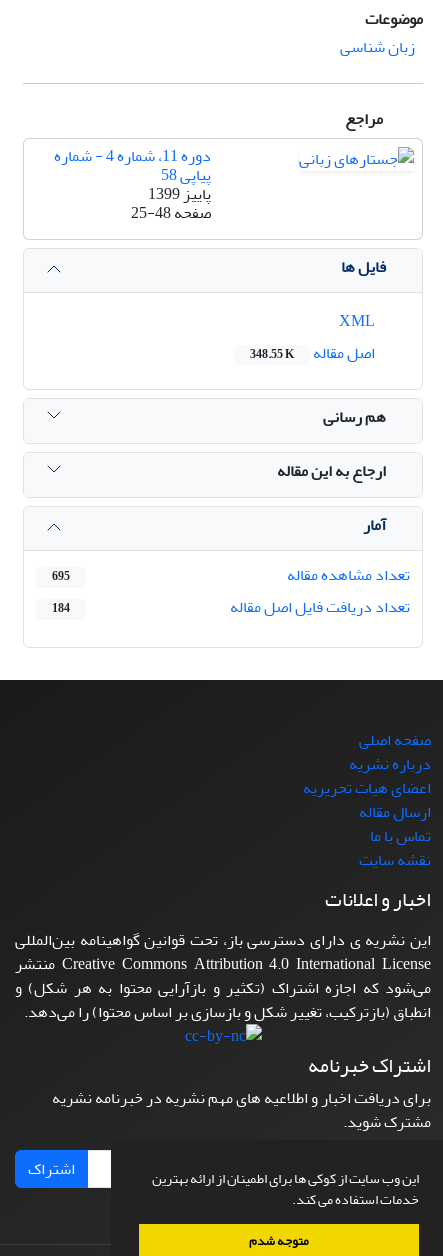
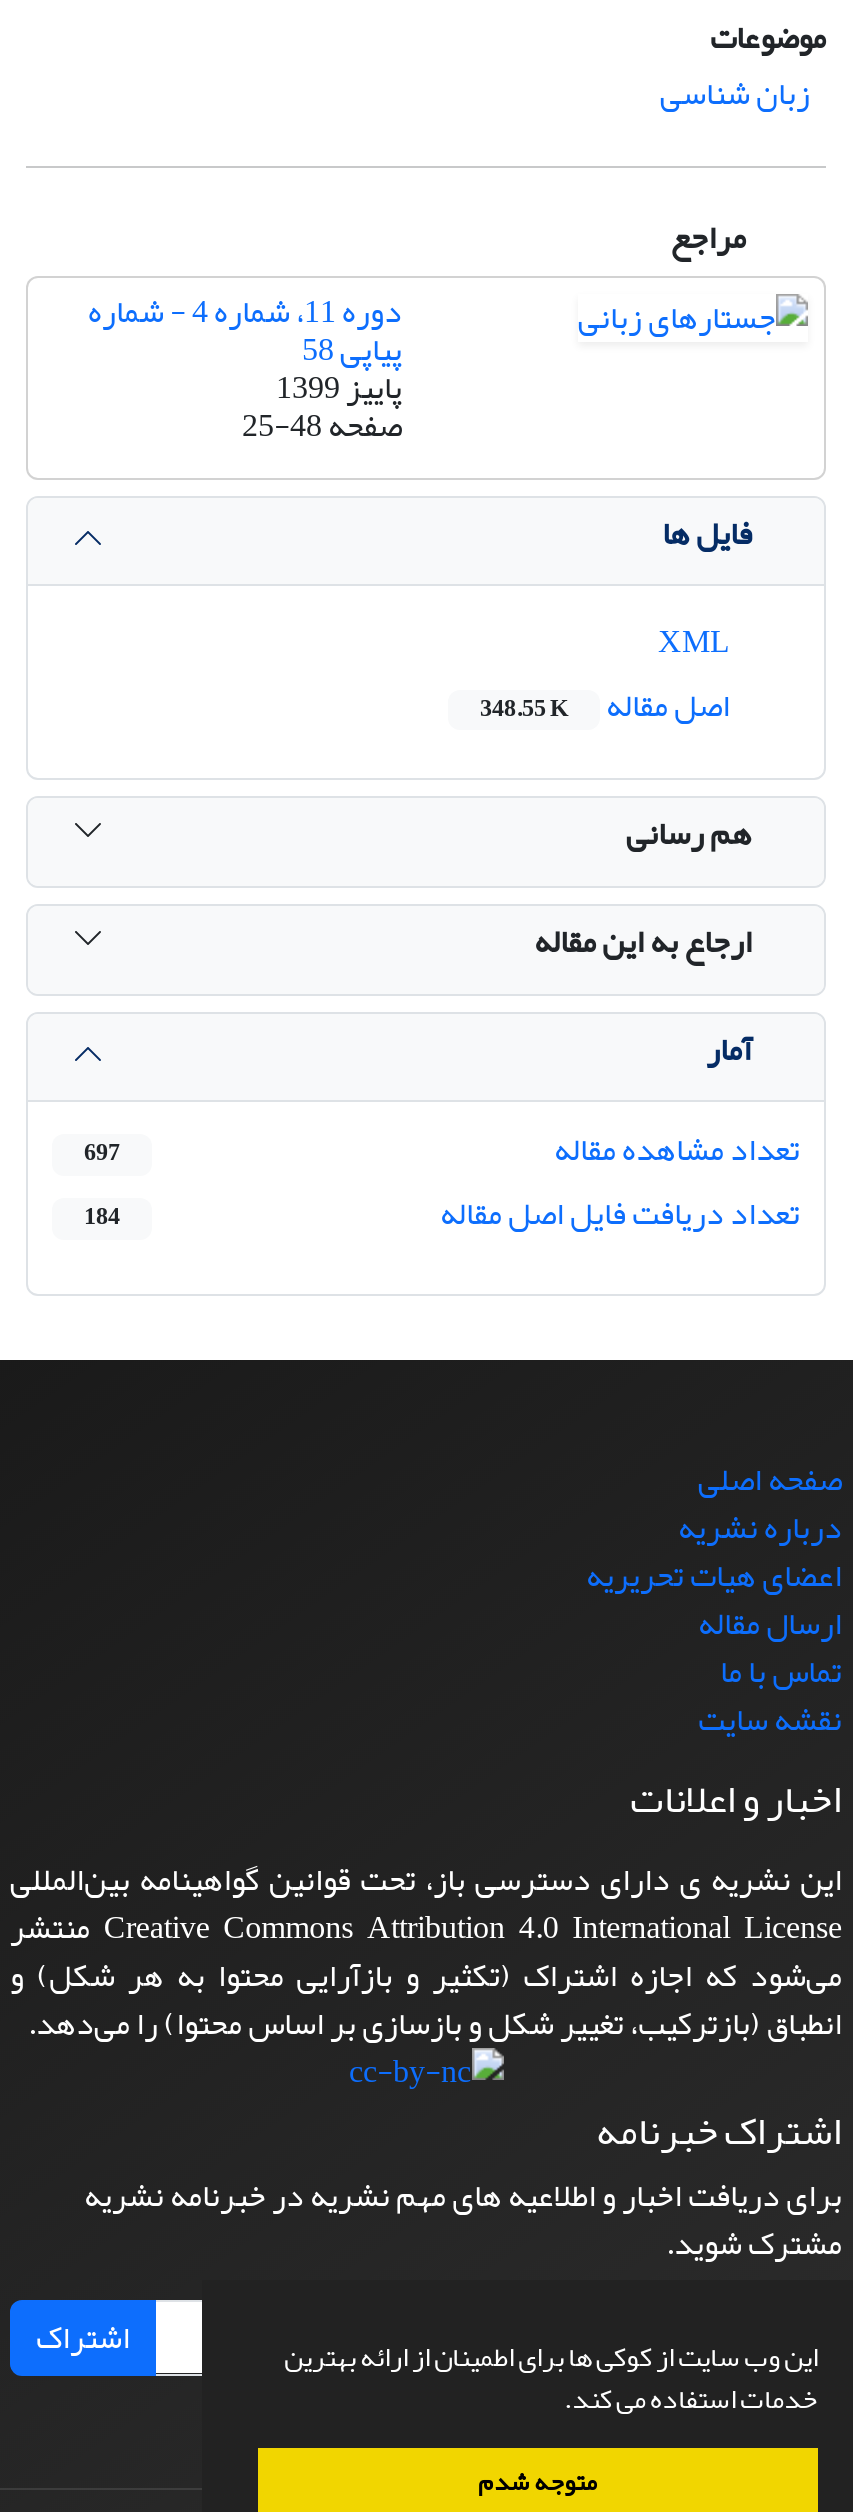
[52,565,70,588] 695 -> [84,1131,120,1177] 697

